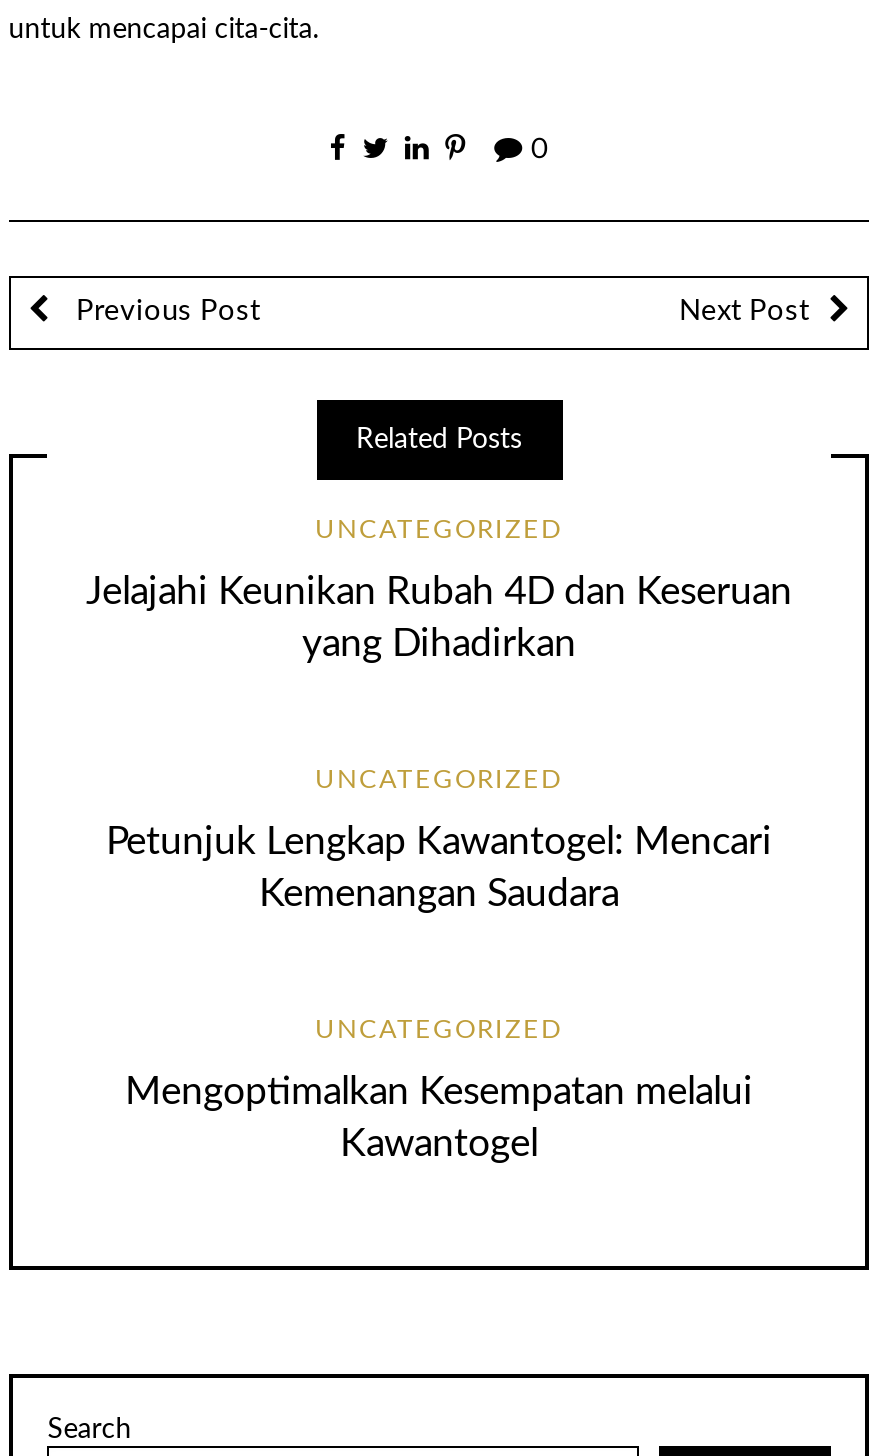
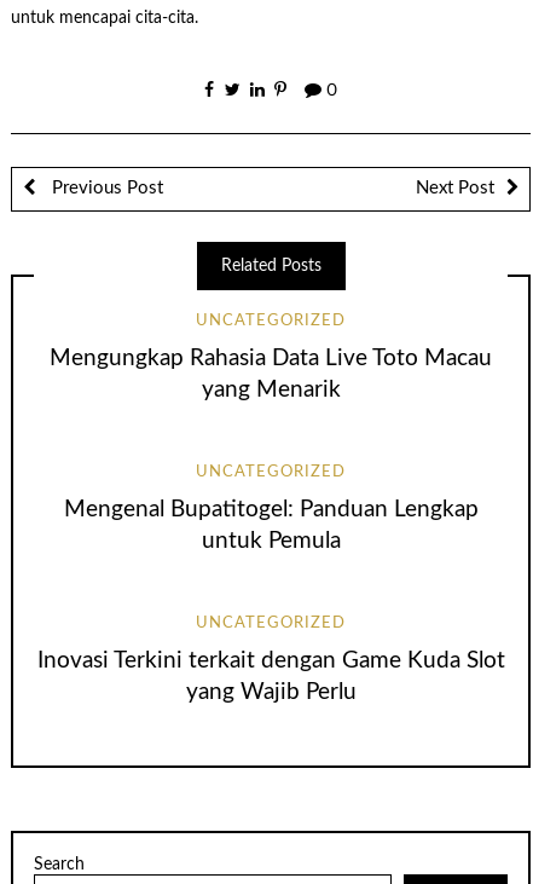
[86,575,792,665] Jelajahi Keunikan Rubah 4D dan Keseruan | yang Dihadirkan -> [50,347,492,402] Mengungkap Rahasia Data Live Toto Macau | yang Menarik
[106,824,772,914] Petunjuk Lengkap Kawantogel: Mencari | Kemenangan Saudara -> [63,498,478,553] Mengenal Bupatitogel: Panduan Lengkap | untuk Pemula
[125,1074,753,1164] Mengoptimalkan Kesempatan melalui | Kawantogel -> [37,650,505,704] Inovasi Terkini terkait dengan Game Kuda Slot | yang Wajib Perlu

